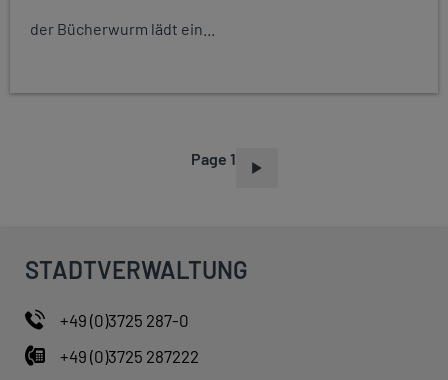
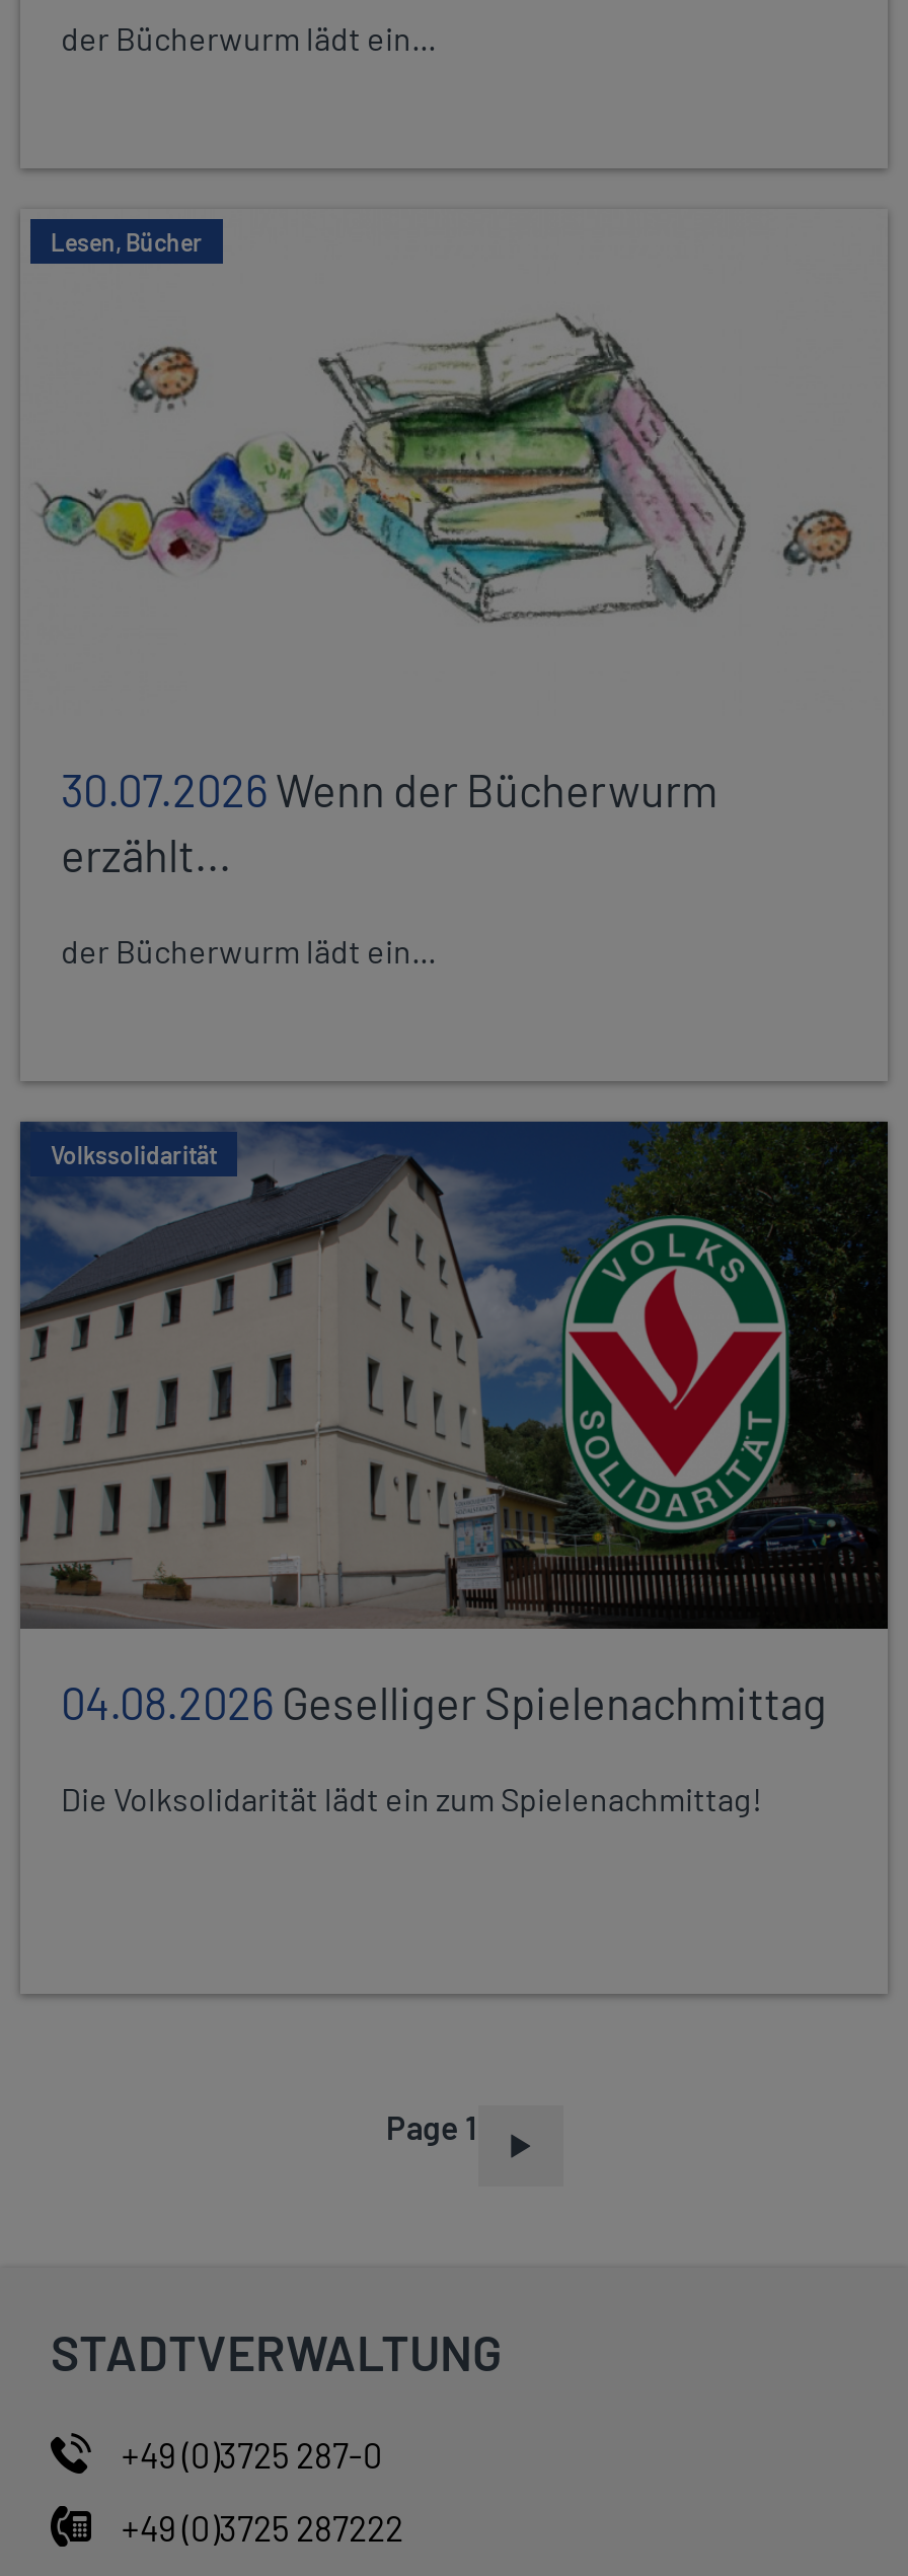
none -> [18,1120,890,1631] [image] | Volkssolidarität
none -> [41,314,746,623] [image]
none -> [51,228,203,256] Lesen, Bücher
none -> [61,763,717,970] 30.07.2026 Wenn der Bücherwurm | erzählt... | der Bücherwurm lädt ein...
none -> [61,1676,827,1818] 04.08.2026 Geselliger Spielenachmittag | Die Volksolidarität lädt ein zum Spielenachmittag!
none -> [782,509,853,574] [image]

